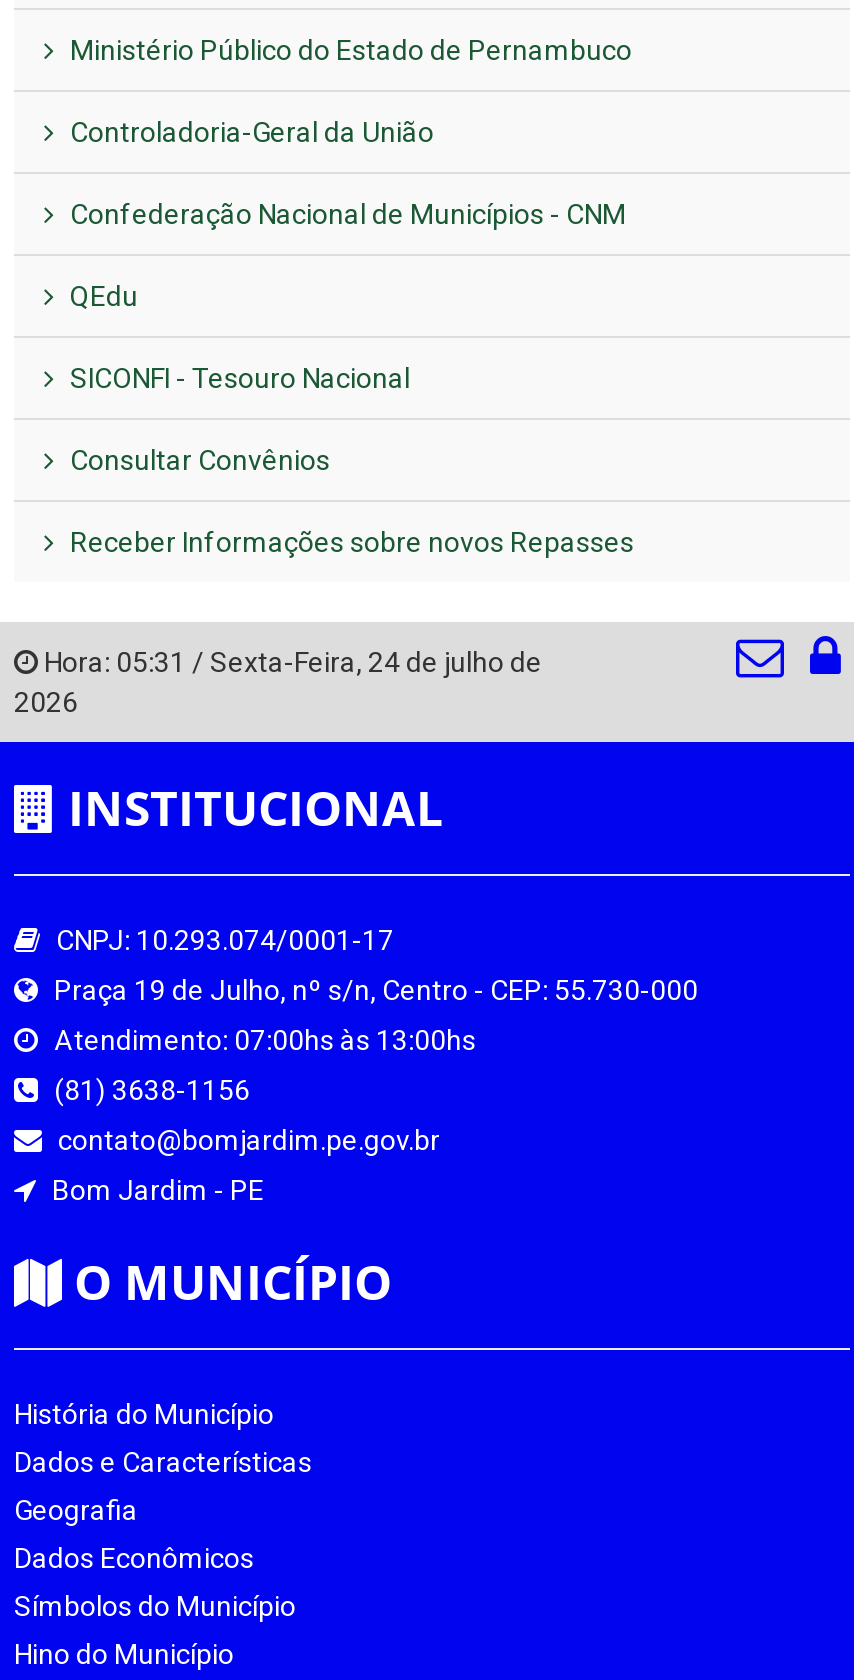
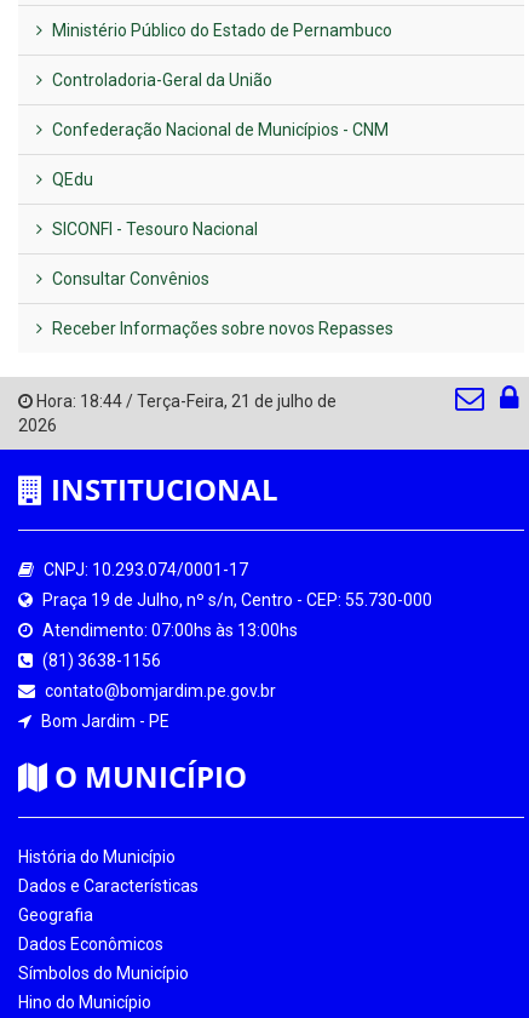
[38,646,542,678] Hora: 05:31 / Sexta-Feira, 24 de julho de -> [33,391,337,411] Hora: 18:44 / Terça-Feira, 21 de julho de

